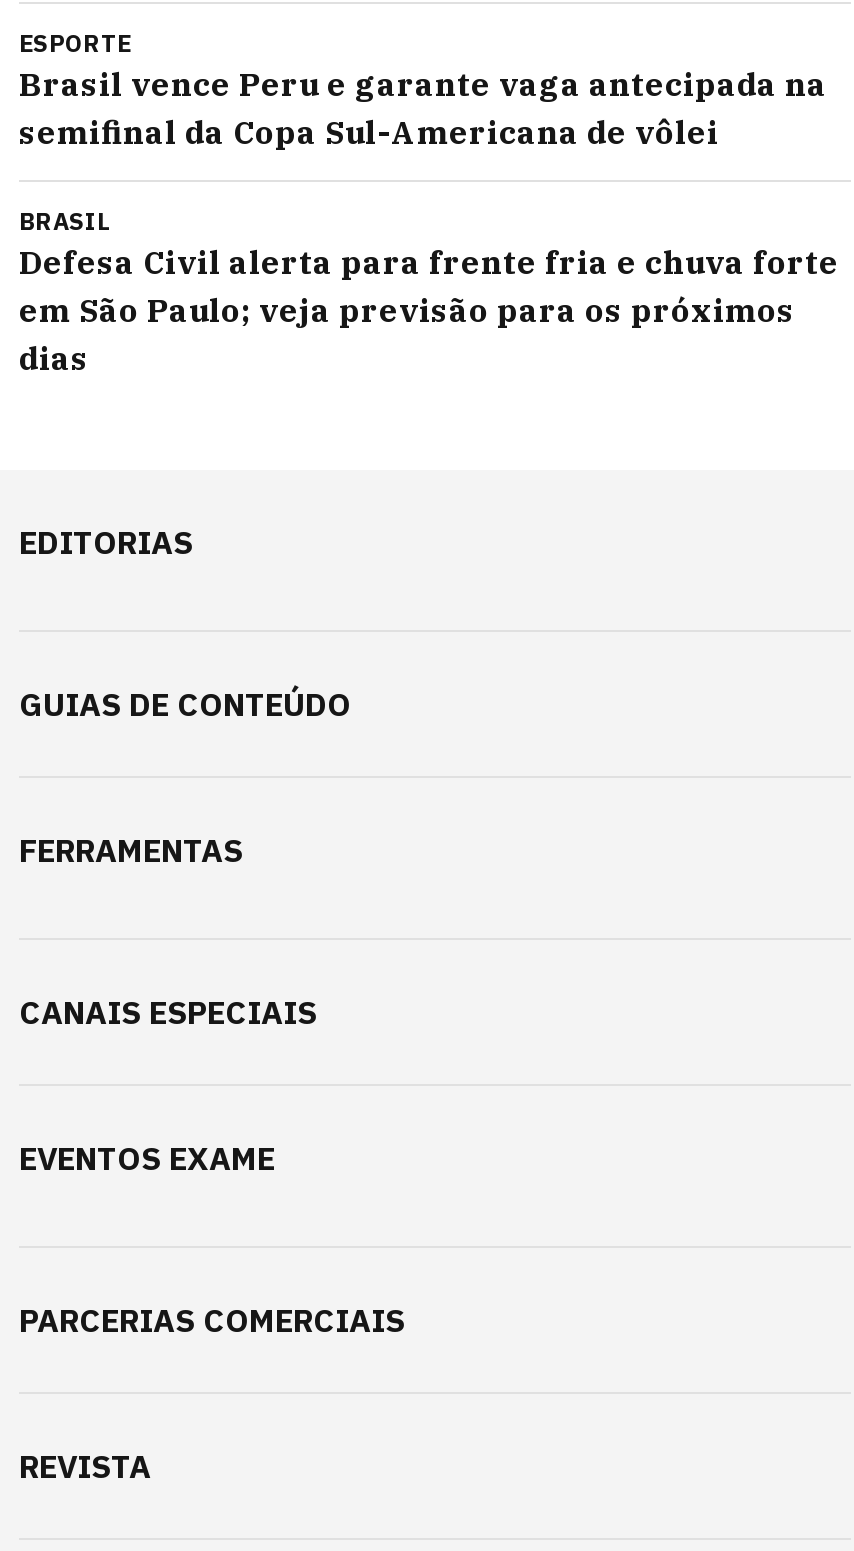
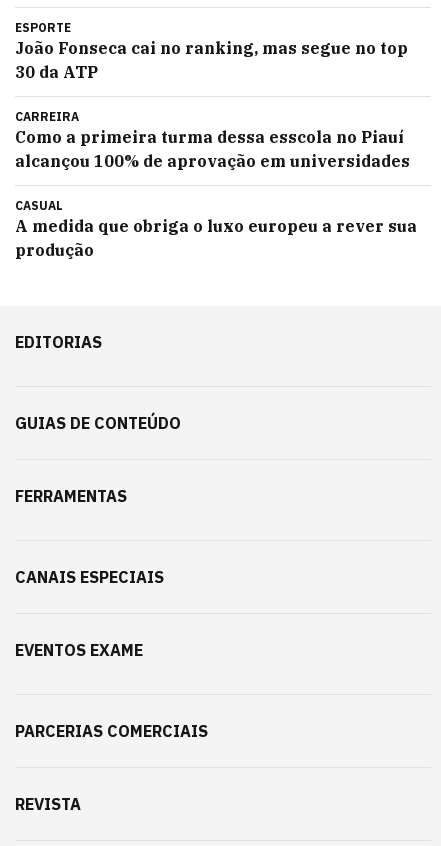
[19,64,839,378] Brasil vence Peru e garante vaga antecipada na | semifinal da Copa Sul-Americana de vôlei | BRASIL | Defesa Civil alerta para frente fria e chuva forte | em São Paulo; veja previsão para os próximos | dias -> [15,38,417,260] João Fonseca cai no ranking, mas segue no top | 30 da ATP | CARREIRA | Como a primeira turma dessa esscola no Piauí | alcançou 100% de aprovação em universidades | CASUAL | A medida que obriga o luxo europeu a rever sua | produção

